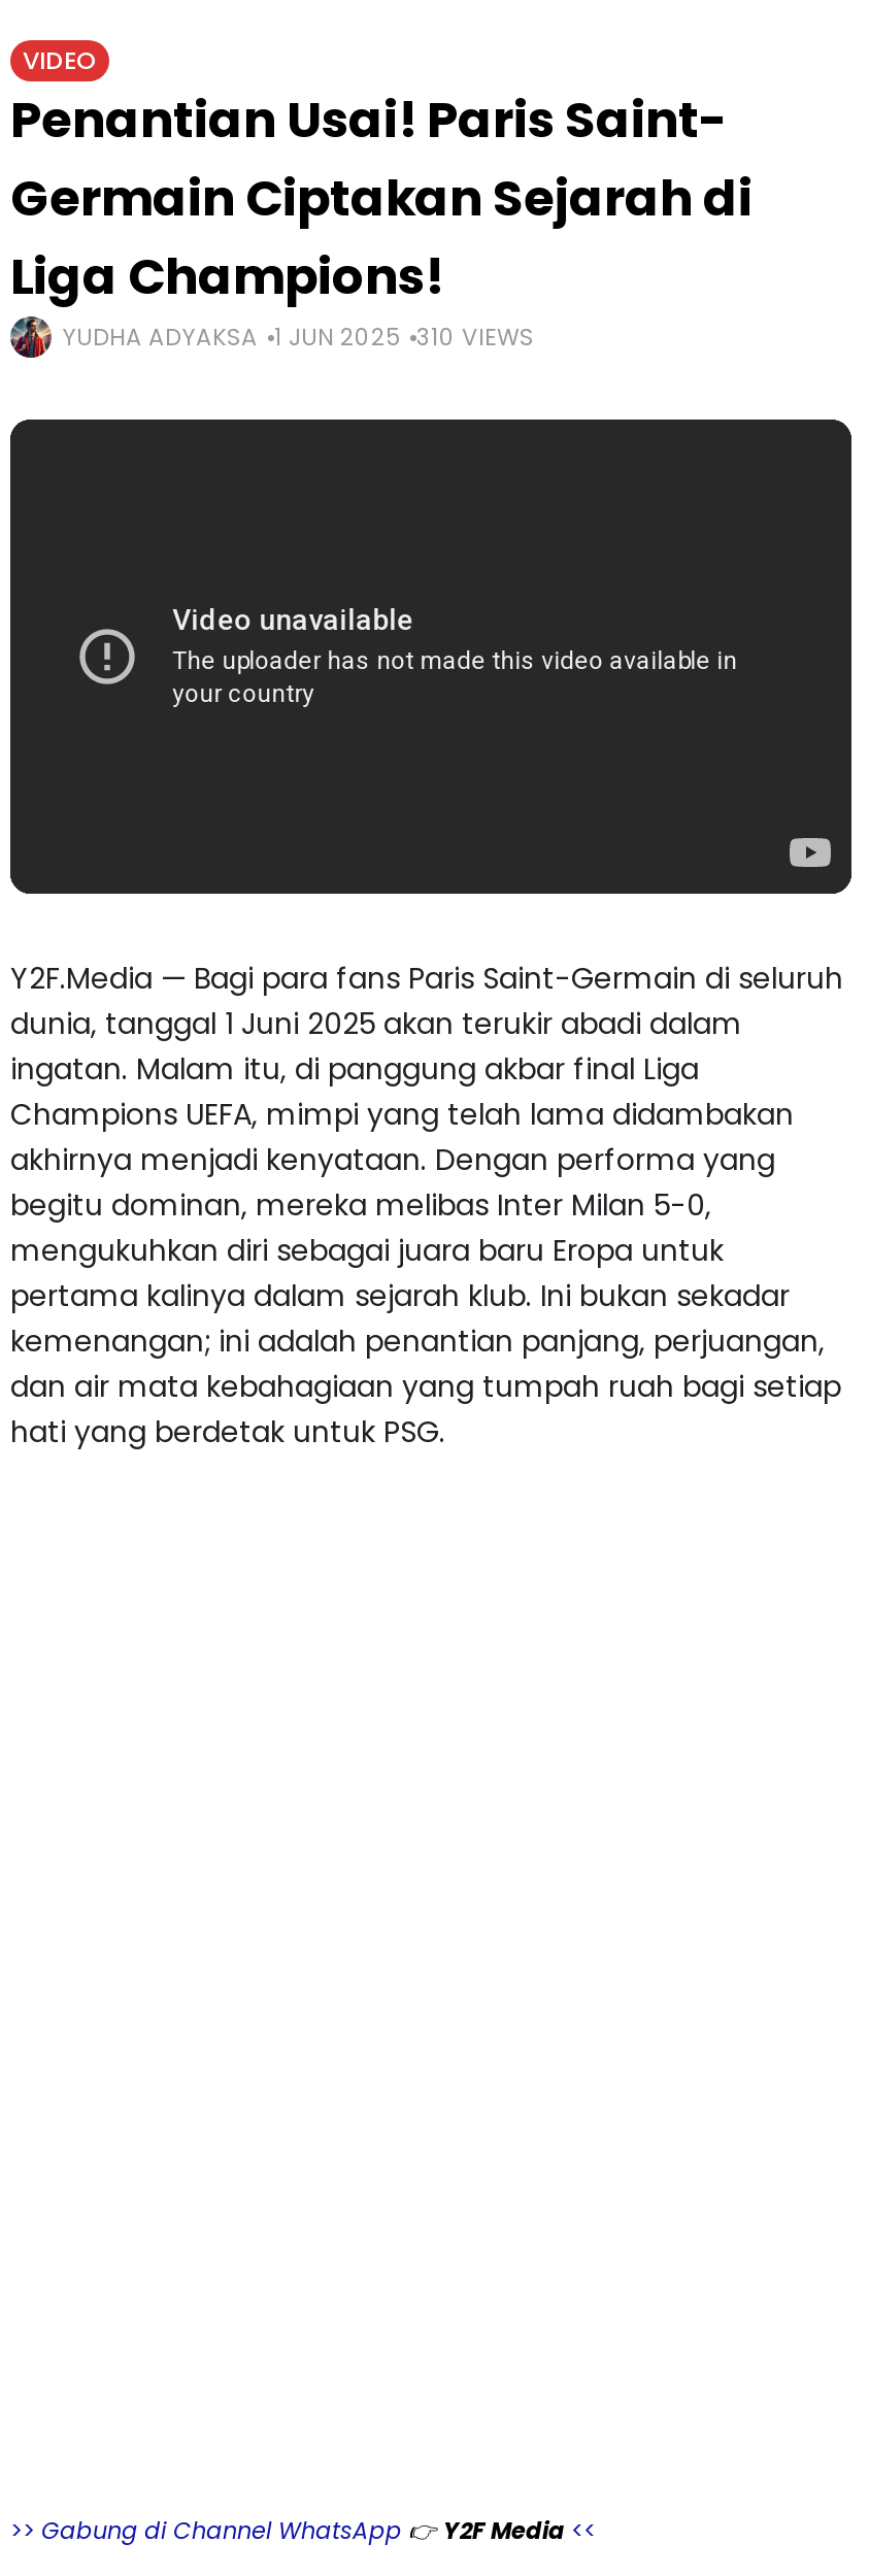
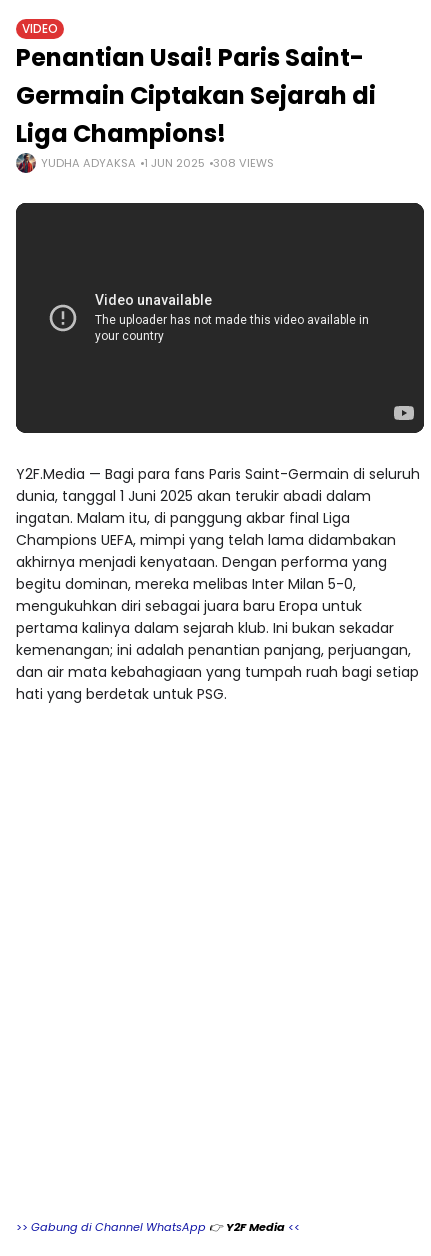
[62,320,534,353] YUDHA ADYAKSA 1 JUN 2025 310 VIEWS -> [41,154,274,170] YUDHA ADYAKSA 1 JUN 2025 308 VIEWS

